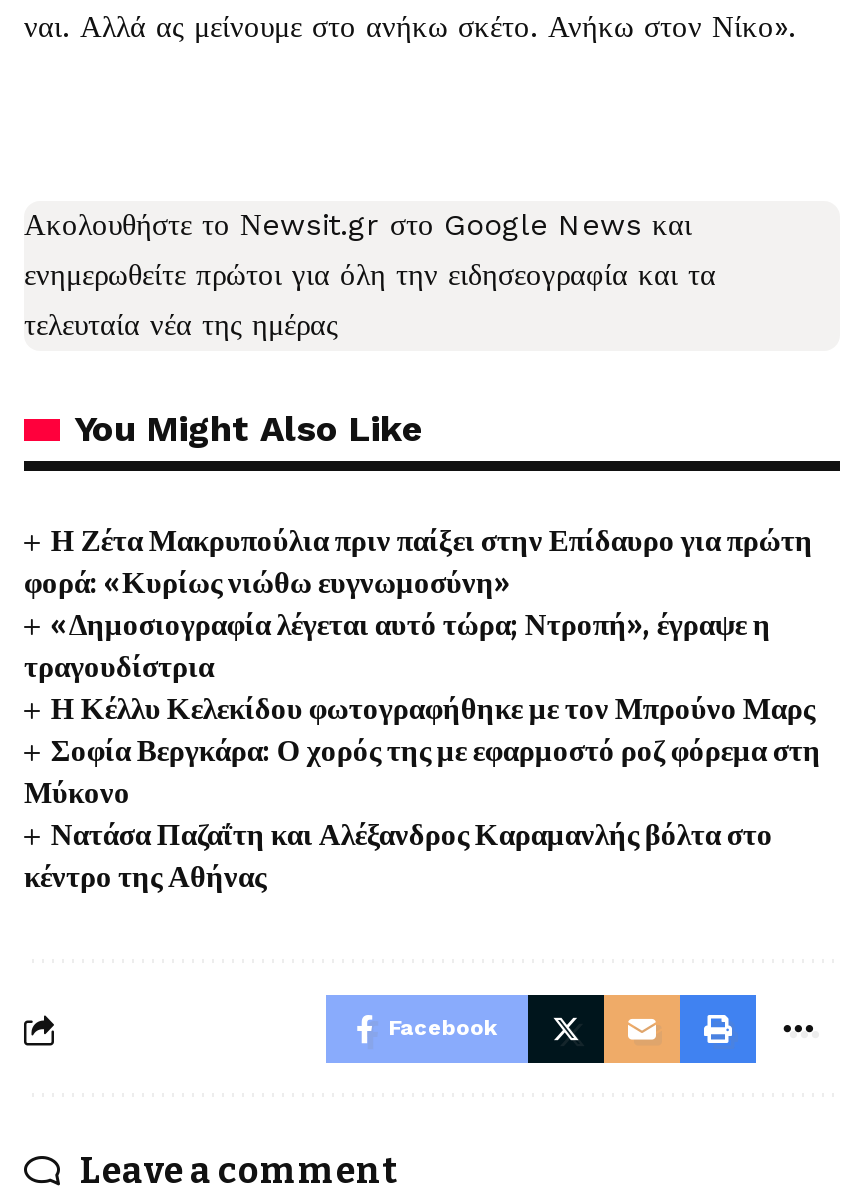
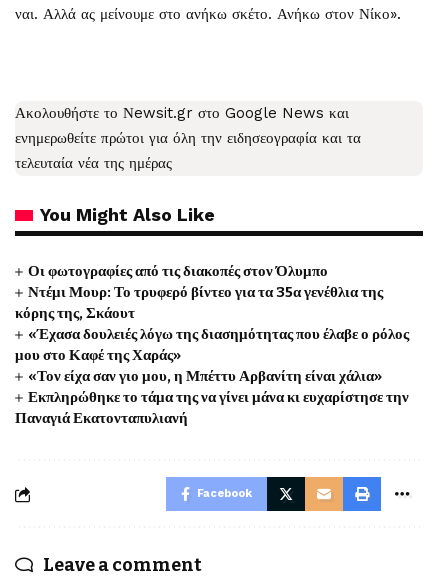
[24,523,821,895] Η Ζέτα Μακρυπούλια πριν παίξει στην Επίδαυρο για πρώτη | φορά: «Κυρίως νιώθω ευγνωμοσύνη» | «Δημοσιογραφία λέγεται αυτό τώρα; Ντροπή», έγραψε η | τραγουδίστρια | Η Κέλλυ Κελεκίδου φωτογραφήθηκε με τον Μπρούνο Μαρς | Σοφία Βεργκάρα: Ο χορός της με εφαρμοστό ροζ φόρεμα στη | Μύκονο | Νατάσα Παζαΐτη και Αλέξανδρος Καραμανλής βόλτα στο | κέντρο της Αθήνας -> [15,262,409,427] Οι φωτογραφίες από τις διακοπές στον Όλυμπο | Ντέμι Μουρ: Το τρυφερό βίντεο για τα 35α γενέθλια της | κόρης της, Σκάουτ | «Έχασα δουλειές λόγω της διασημότητας που έλαβε ο ρόλος | μου στο Καφέ της Χαράς» | «Τον είχα σαν γιο μου, η Μπέττυ Αρβανίτη είναι χάλια» | Εκπληρώθηκε το τάμα της να γίνει μάνα κι ευχαρίστησε την | Παναγιά Εκατονταπυλιανή

